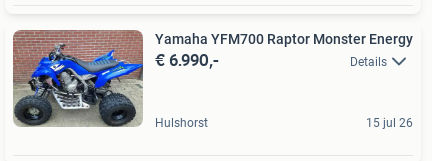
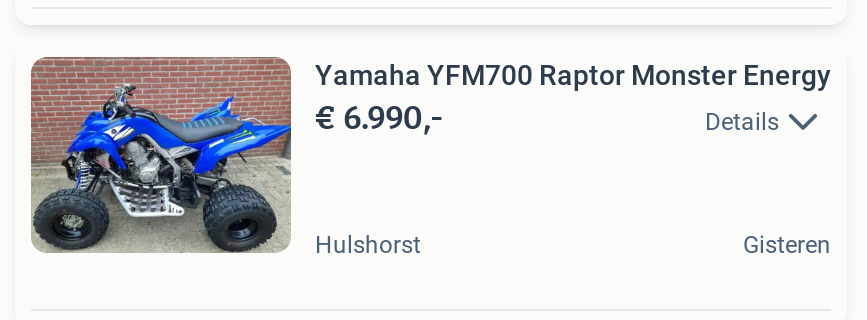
[366,116,413,130] 15 jul 26 -> [743,231,831,259] Gisteren

